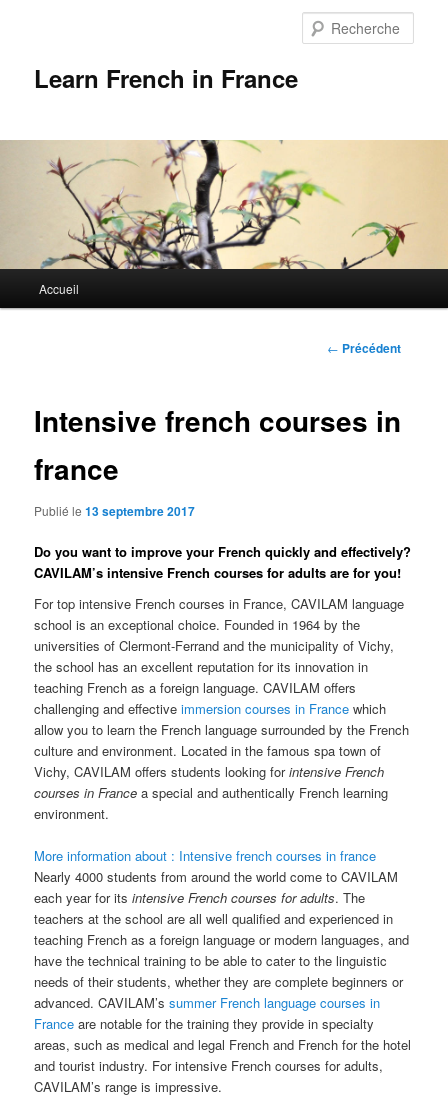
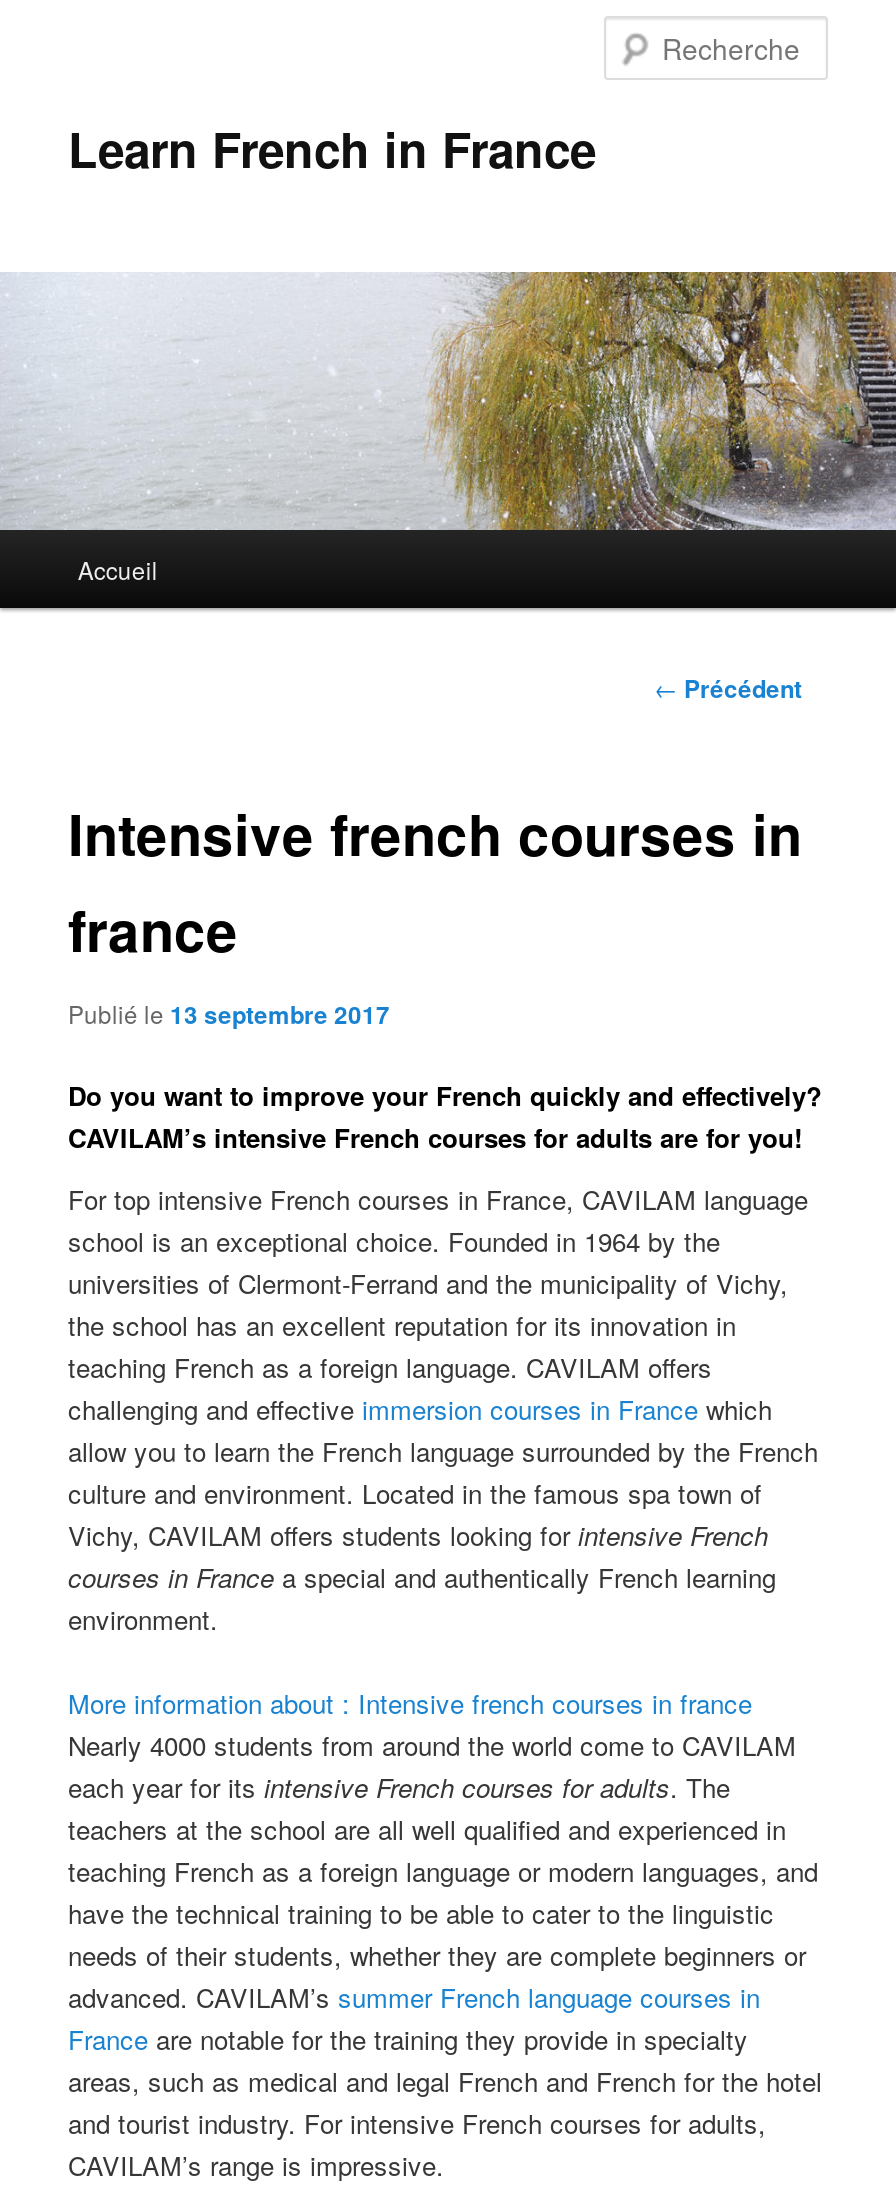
[3,139,445,270] [image] -> [6,270,890,532] [image]

